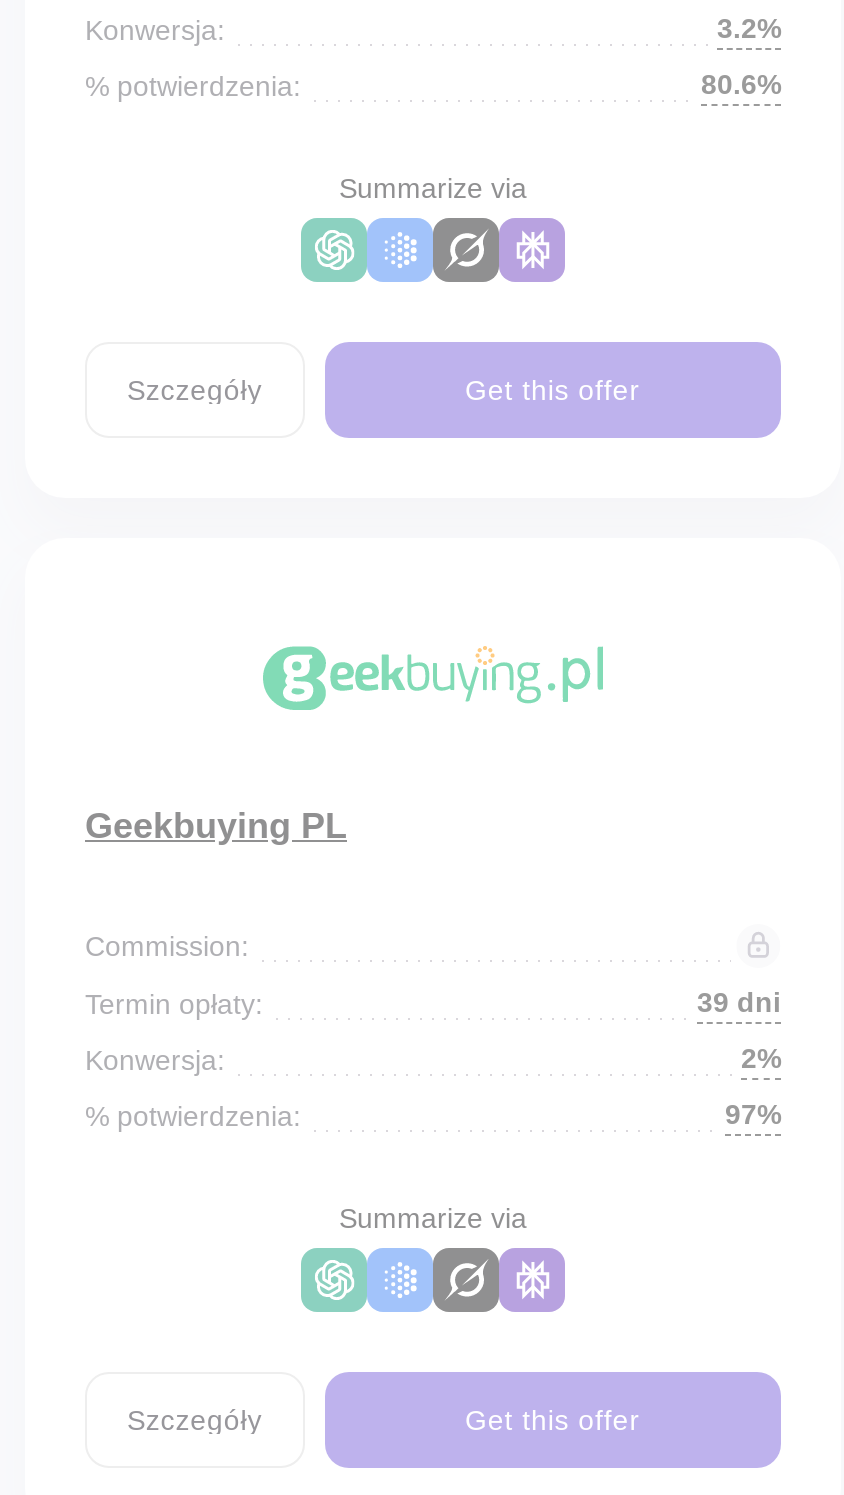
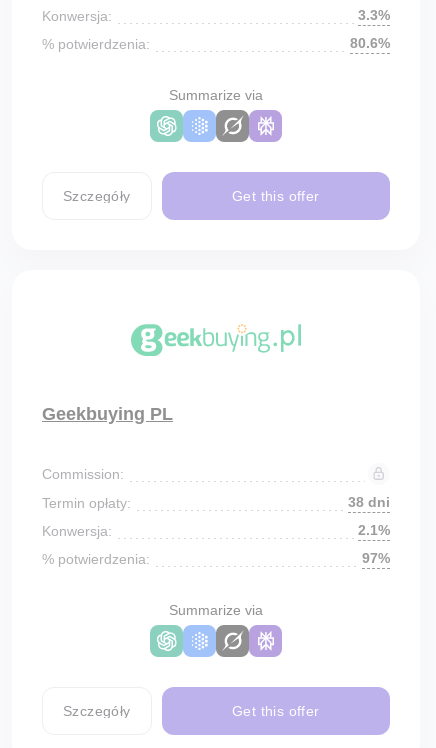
[717,12,781,44] 3.2% -> [358,7,390,23] 3.3%
[697,986,781,1018] 39 dni -> [348,494,390,510] 38 dni
[741,1042,781,1074] 2% -> [358,522,390,538] 2.1%

